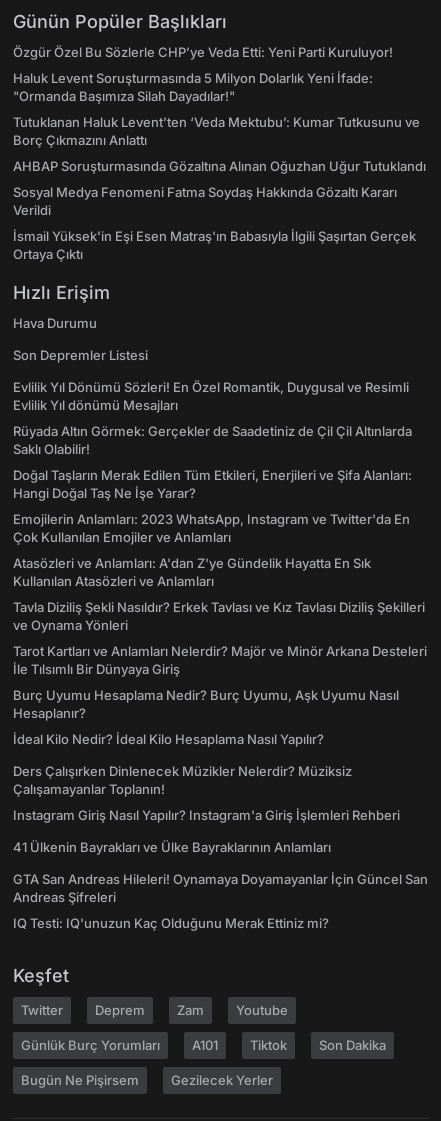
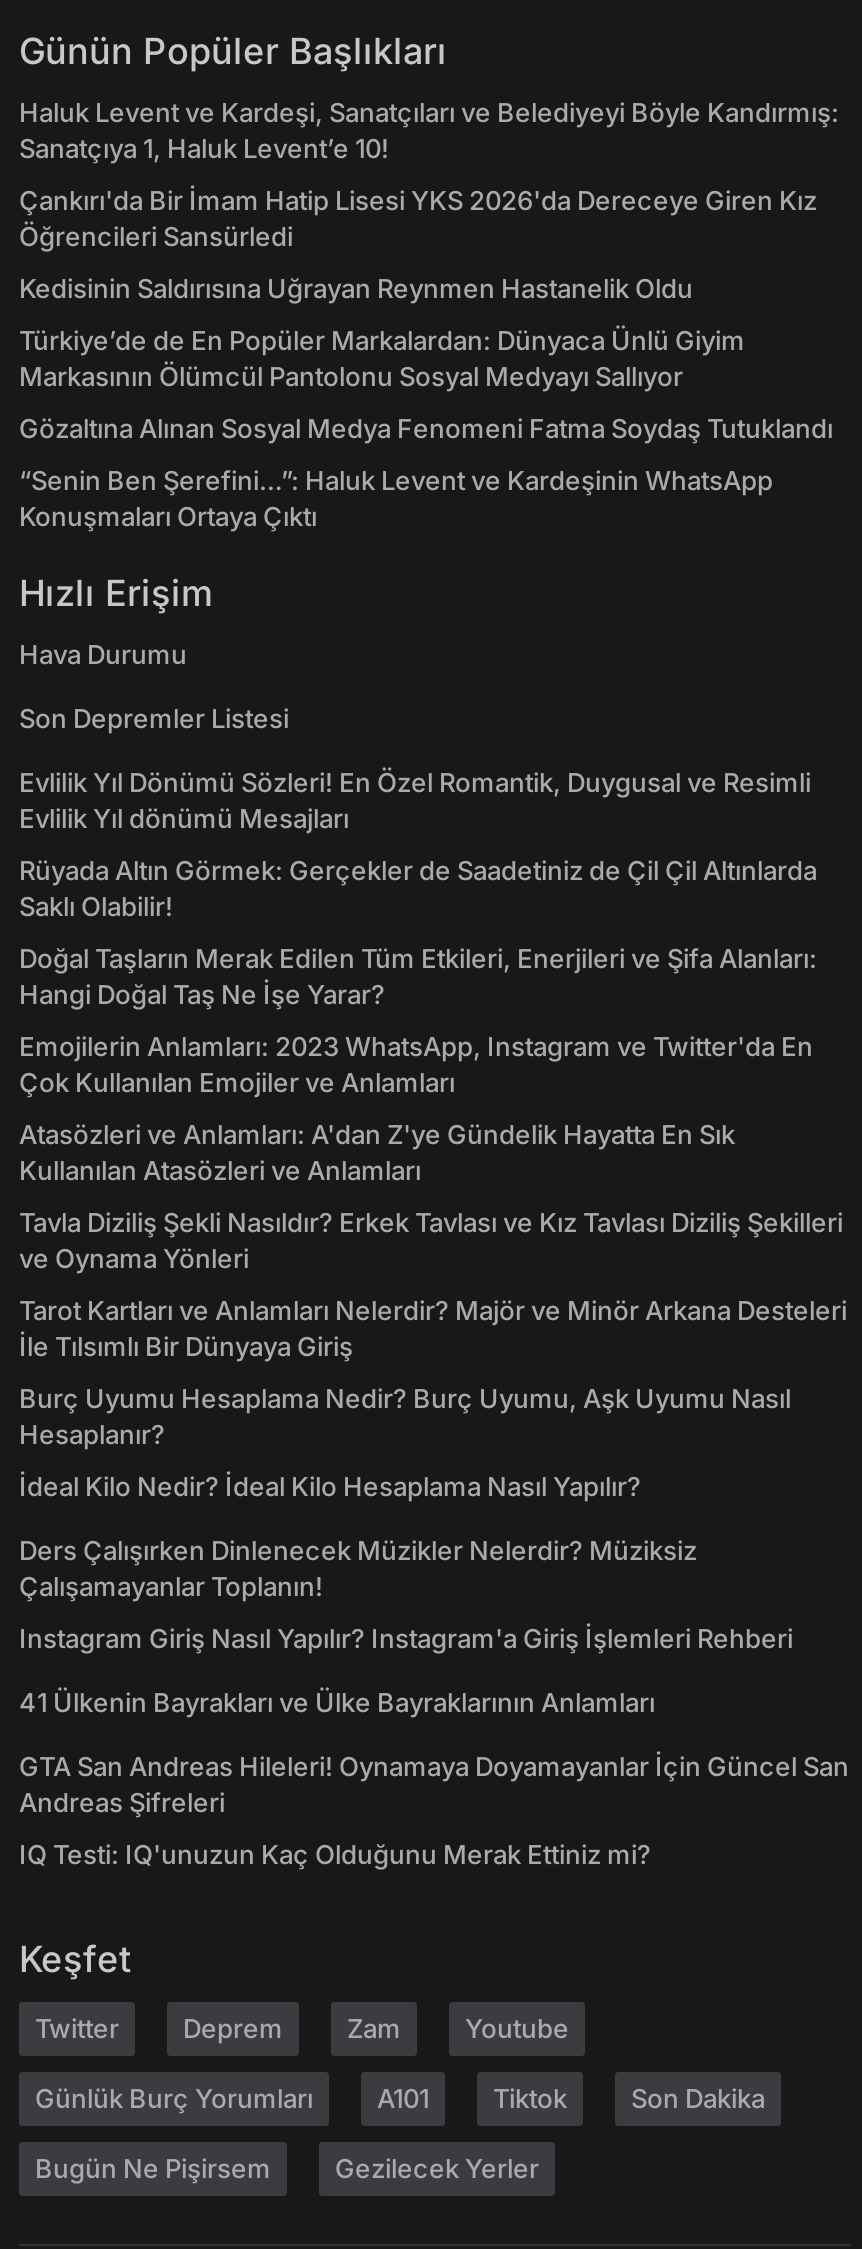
[13,44,393,60] Özgür Özel Bu Sözlerle CHP’ye Veda Etti: Yeni Parti Kuruluyor! -> [19,96,839,164] Haluk Levent ve Kardeşi, Sanatçıları ve Belediyeyi Böyle Kandırmış: | Sanatçıya 1, Haluk Levent’e 10!
[13,70,373,104] Haluk Levent Soruşturmasında 5 Milyon Dolarlık Yeni İfade: | "Ormanda Başımıza Silah Dayadılar!" -> [19,184,817,252] Çankırı'da Bir İmam Hatip Lisesi YKS 2026'da Dereceye Giren Kız | Öğrencileri Sansürledi
[13,114,420,148] Tutuklanan Haluk Levent’ten ‘Veda Mektubu’: Kumar Tutkusunu ve | Borç Çıkmazını Anlattı -> [19,272,693,304] Kedisinin Saldırısına Uğrayan Reynmen Hastanelik Oldu
[13,158,426,174] AHBAP Soruşturmasında Gözaltına Alınan Oğuzhan Uğur Tutuklandı -> [19,324,745,392] Türkiye’de de En Popüler Markalardan: Dünyaca Ünlü Giyim | Markasının Ölümcül Pantolonu Sosyal Medyayı Sallıyor
[13,184,397,218] Sosyal Medya Fenomeni Fatma Soydaş Hakkında Gözaltı Kararı | Verildi -> [19,412,833,444] Gözaltına Alınan Sosyal Medya Fenomeni Fatma Soydaş Tutuklandı
[13,228,416,262] İsmail Yüksek'in Eşi Esen Matraş'ın Babasıyla İlgili Şaşırtan Gerçek | Ortaya Çıktı -> [19,464,773,532] “Senin Ben Şerefini…”: Haluk Levent ve Kardeşinin WhatsApp | Konuşmaları Ortaya Çıktı

